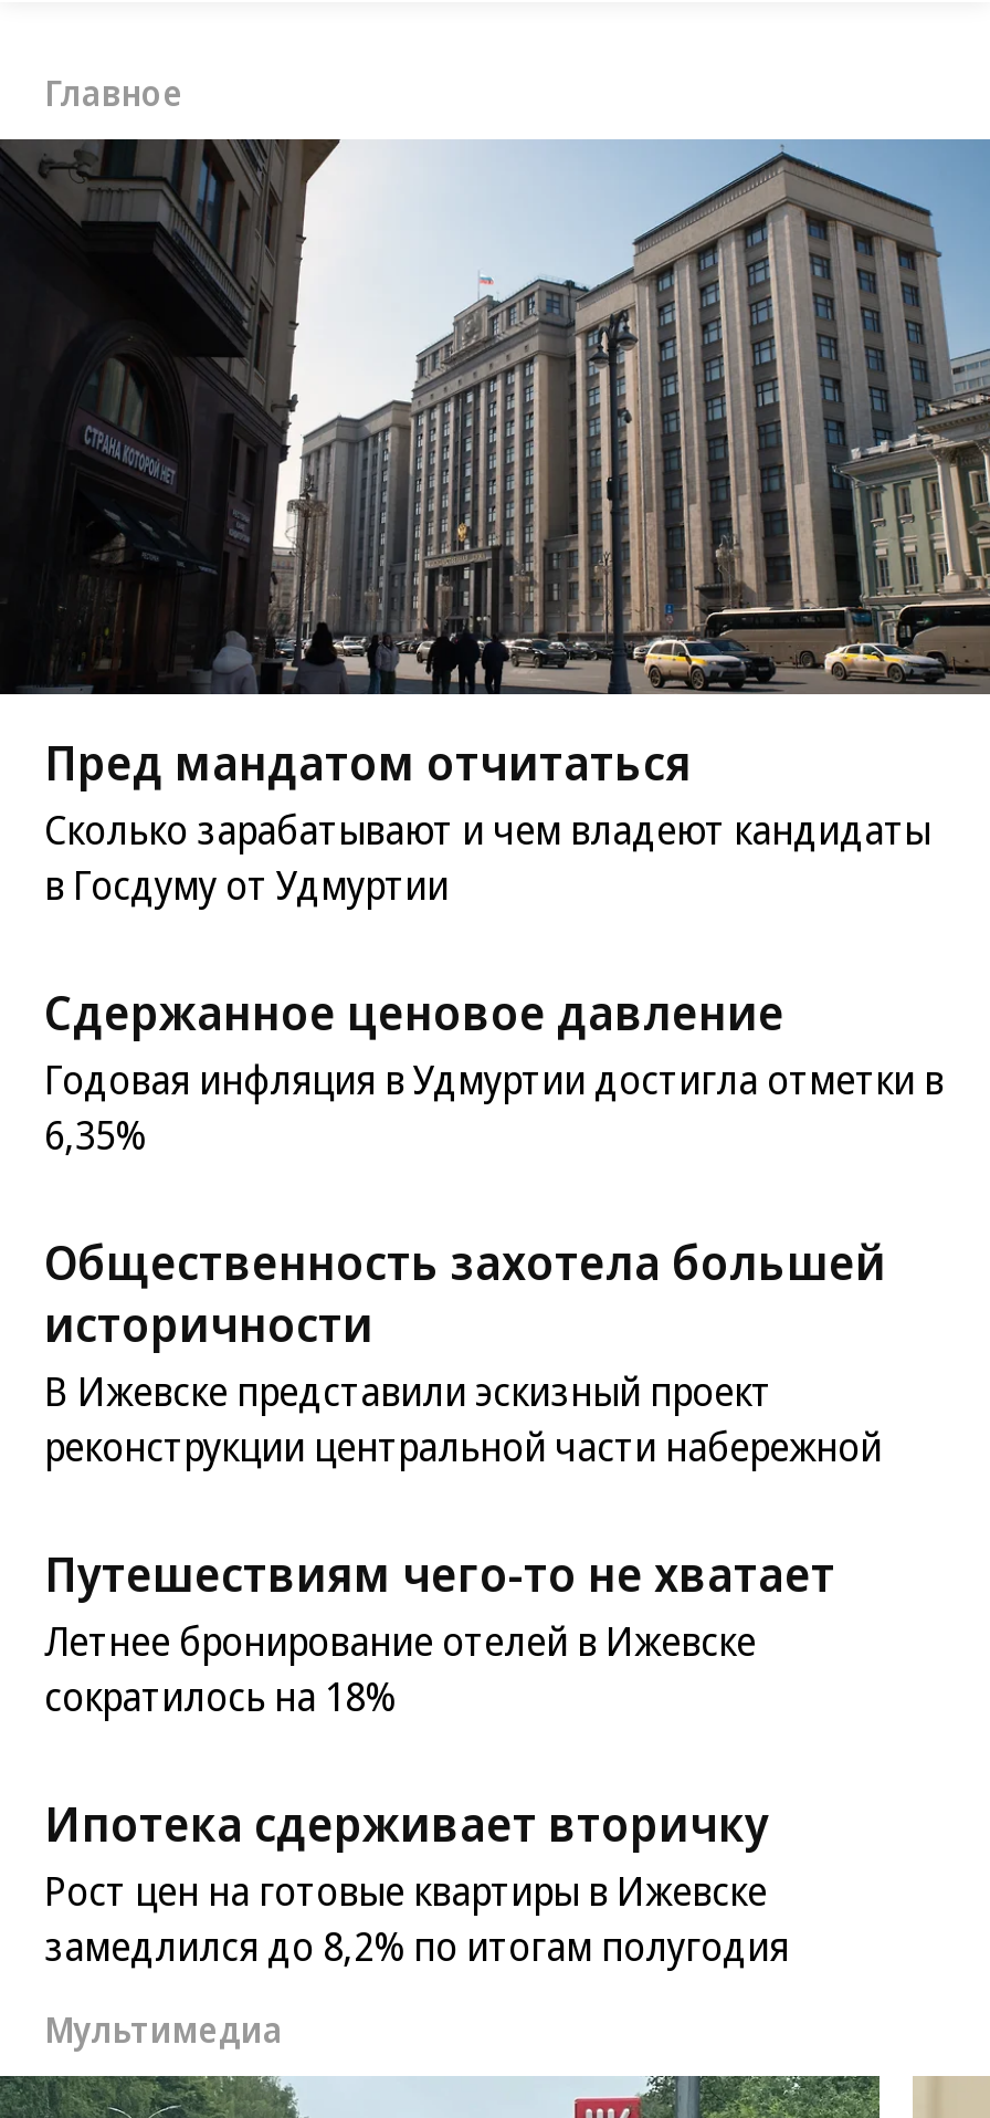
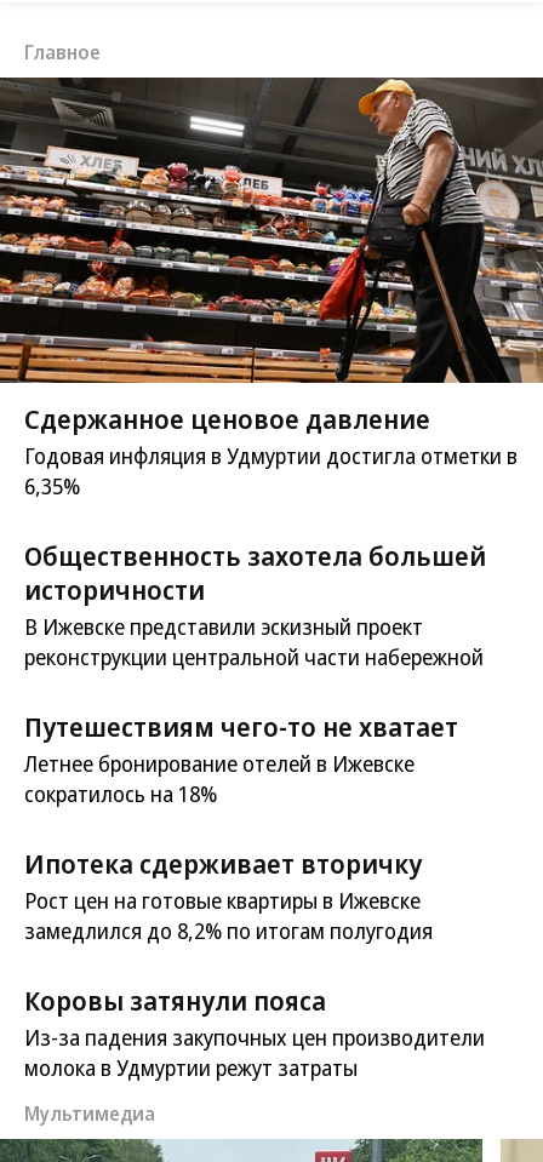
[7,137,983,696] [image] -> [4,76,539,384] [image]
[44,726,930,910] Пред мандатом отчитаться | Сколько зарабатывают и чем владеют кандидаты | в Госдуму от Удмуртии -> none
moved [44,976,944,1971] -> [24,399,518,945]: Сдержанное ценовое давление | Годовая инфляция в Удмуртии достигла отметки в | 6,35% | ... | Рост цен на готовые квартиры в Ижевске | замедлился до 8,2% по итогам полугодия
none -> [24,981,485,1081] Коровы затянули пояса | Из-за падения закупочных цен производители | молока в Удмуртии режут затраты

